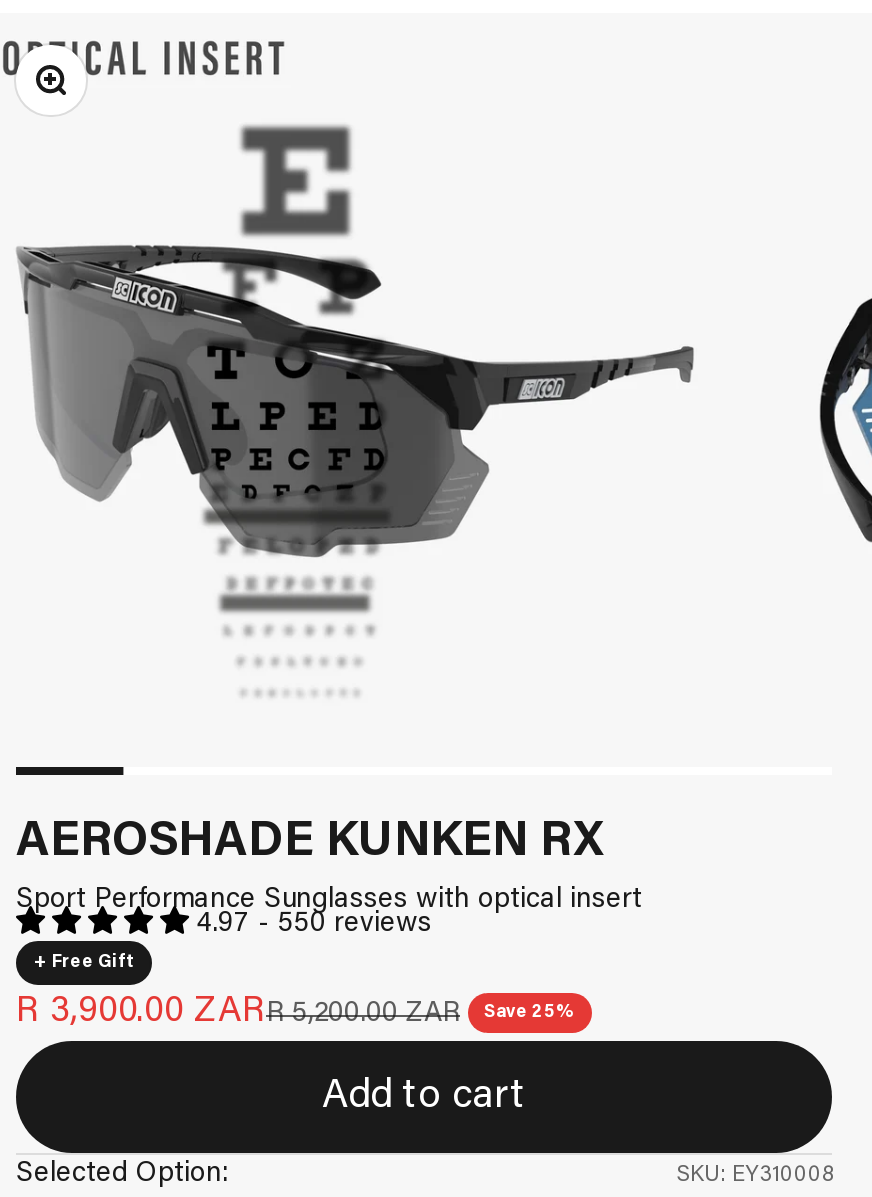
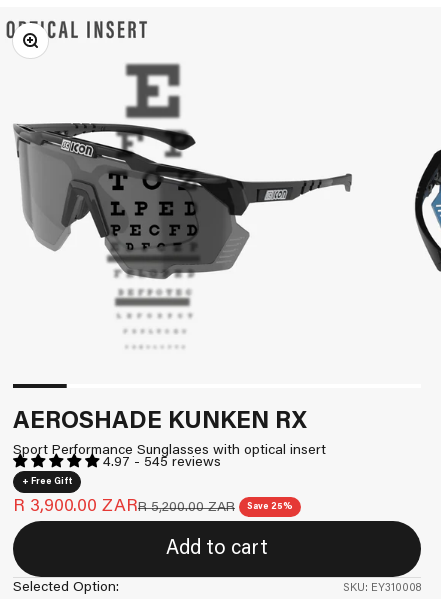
[196,911,432,939] 4.97 - 550 reviews -> [103,456,221,470] 4.97 - 545 reviews

